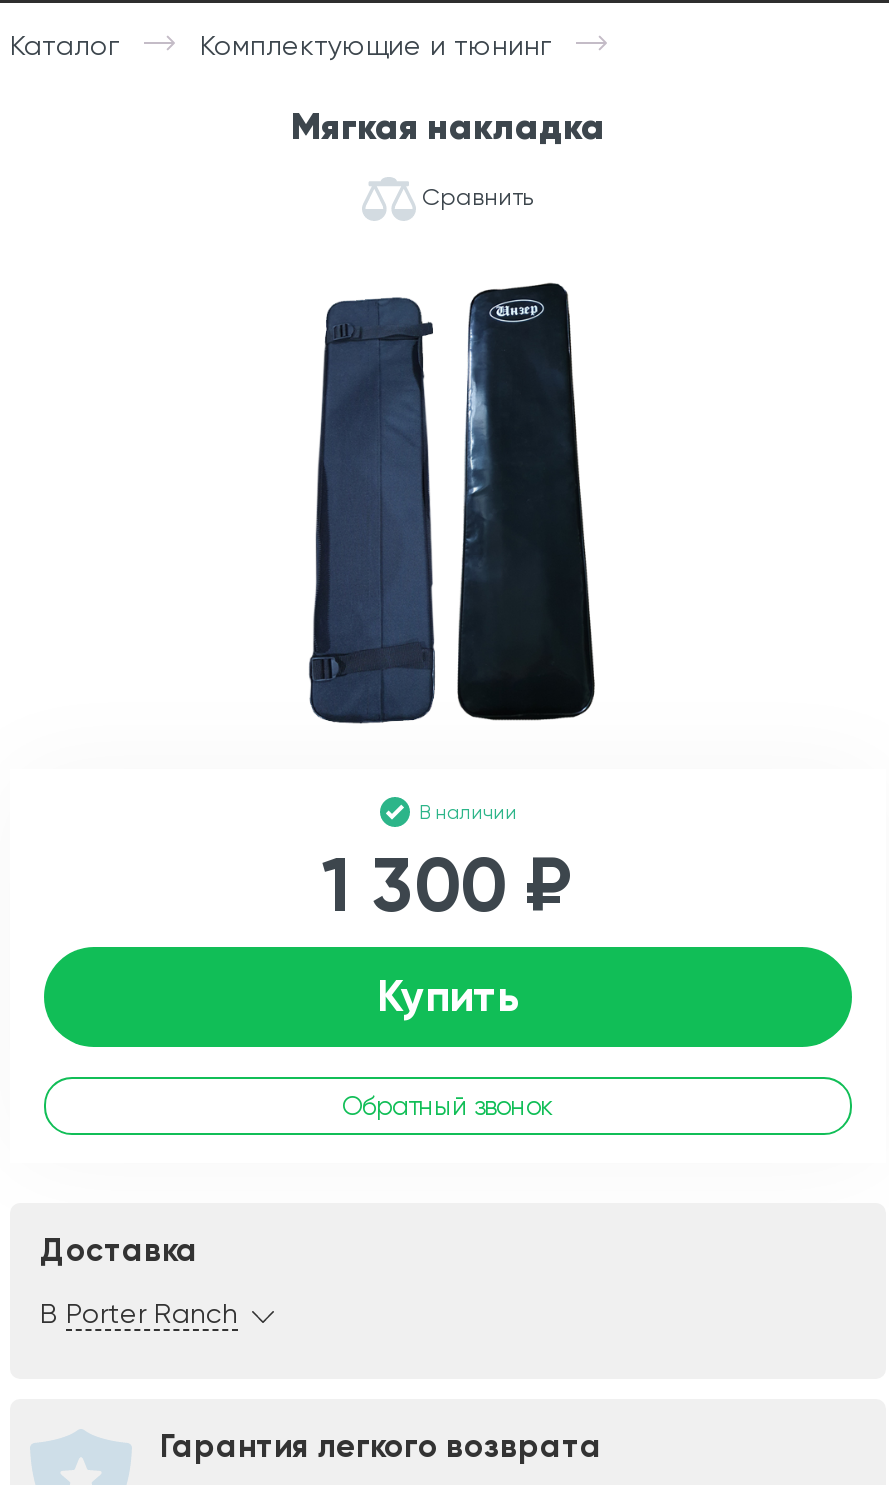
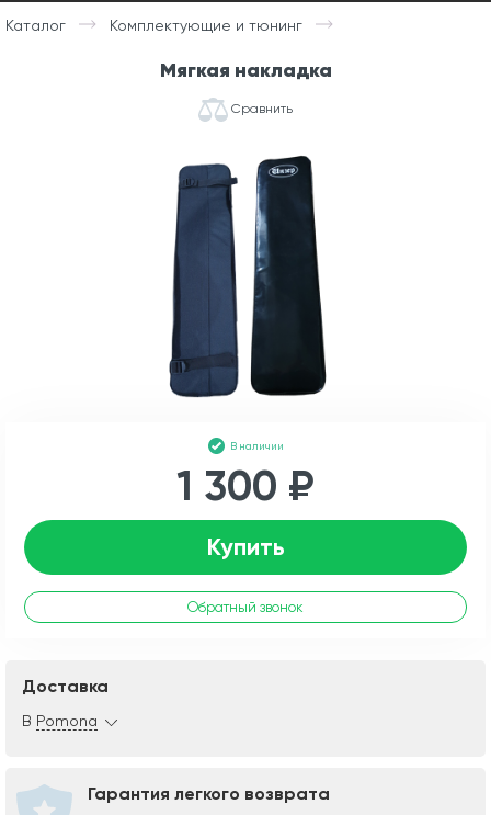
[40,1297,238,1329] В Porter Ranch -> [22,712,98,729] В Pomona

